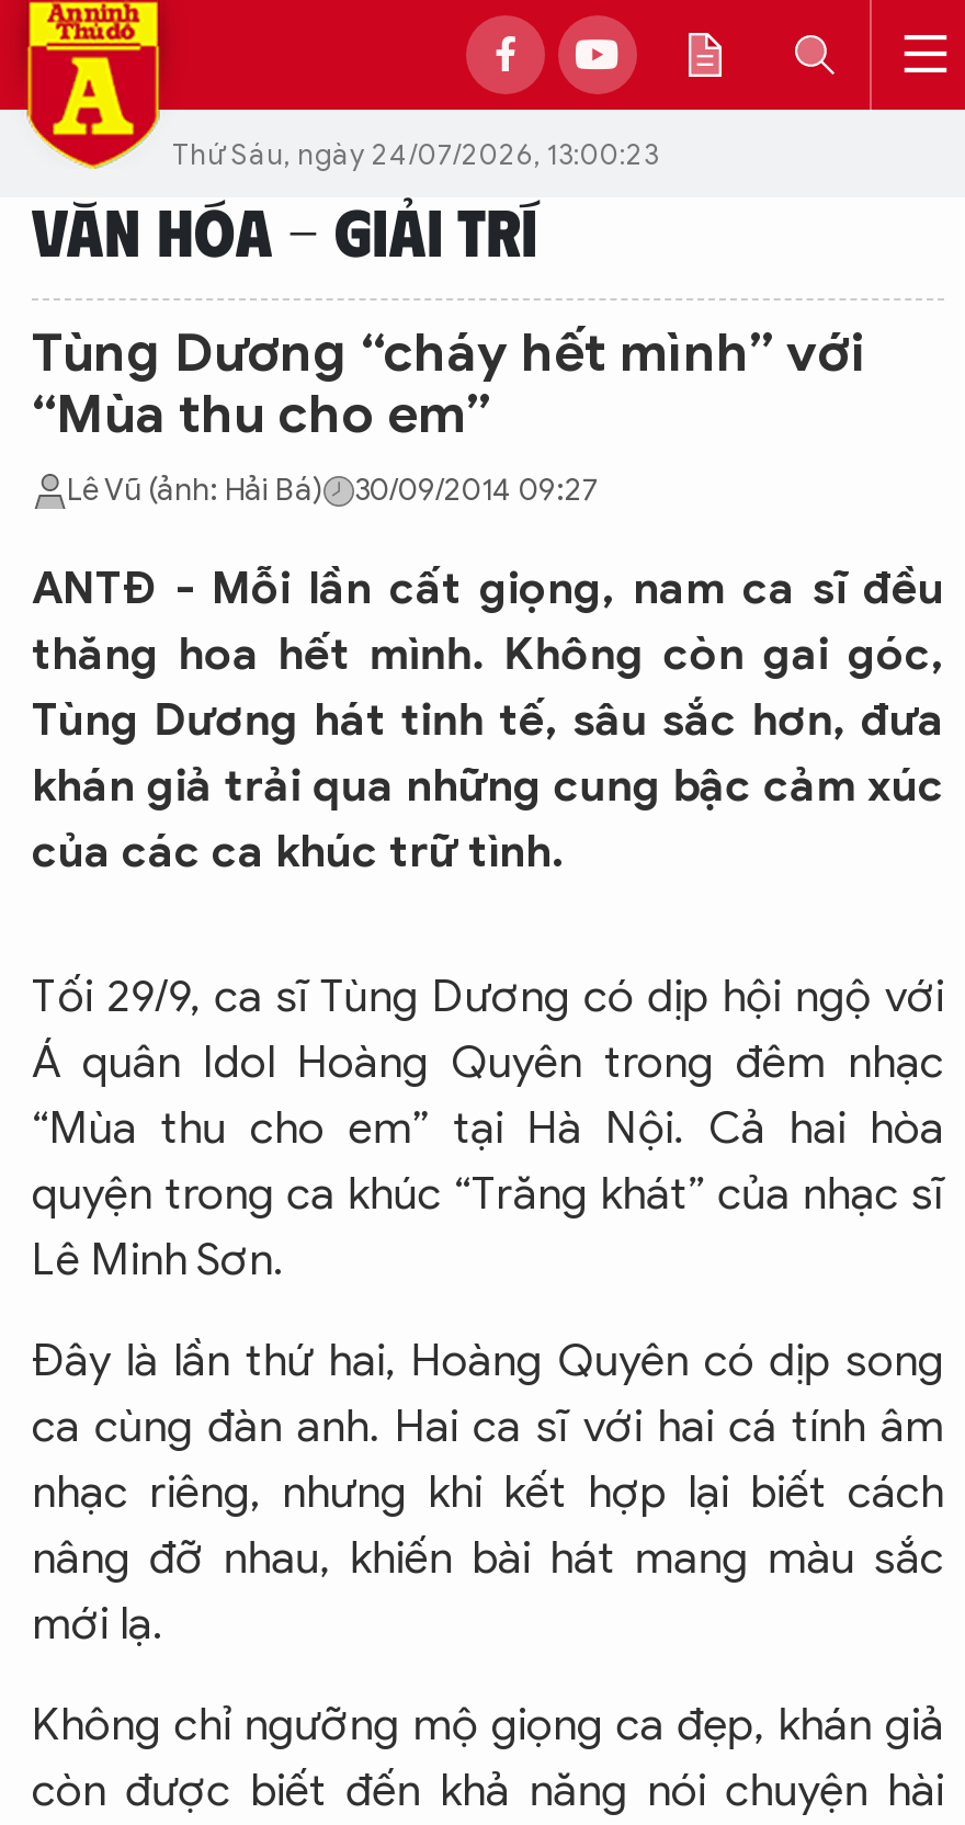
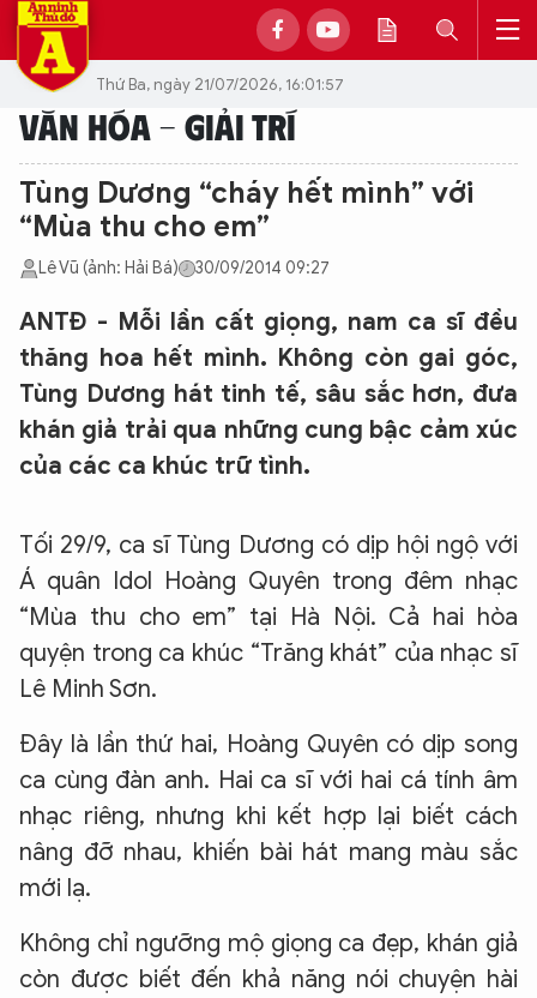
[172,135,659,172] Thứ Sáu, ngày 24/07/2026, 13:00:23 -> [96,74,344,94] Thứ Ba, ngày 21/07/2026, 16:01:57

